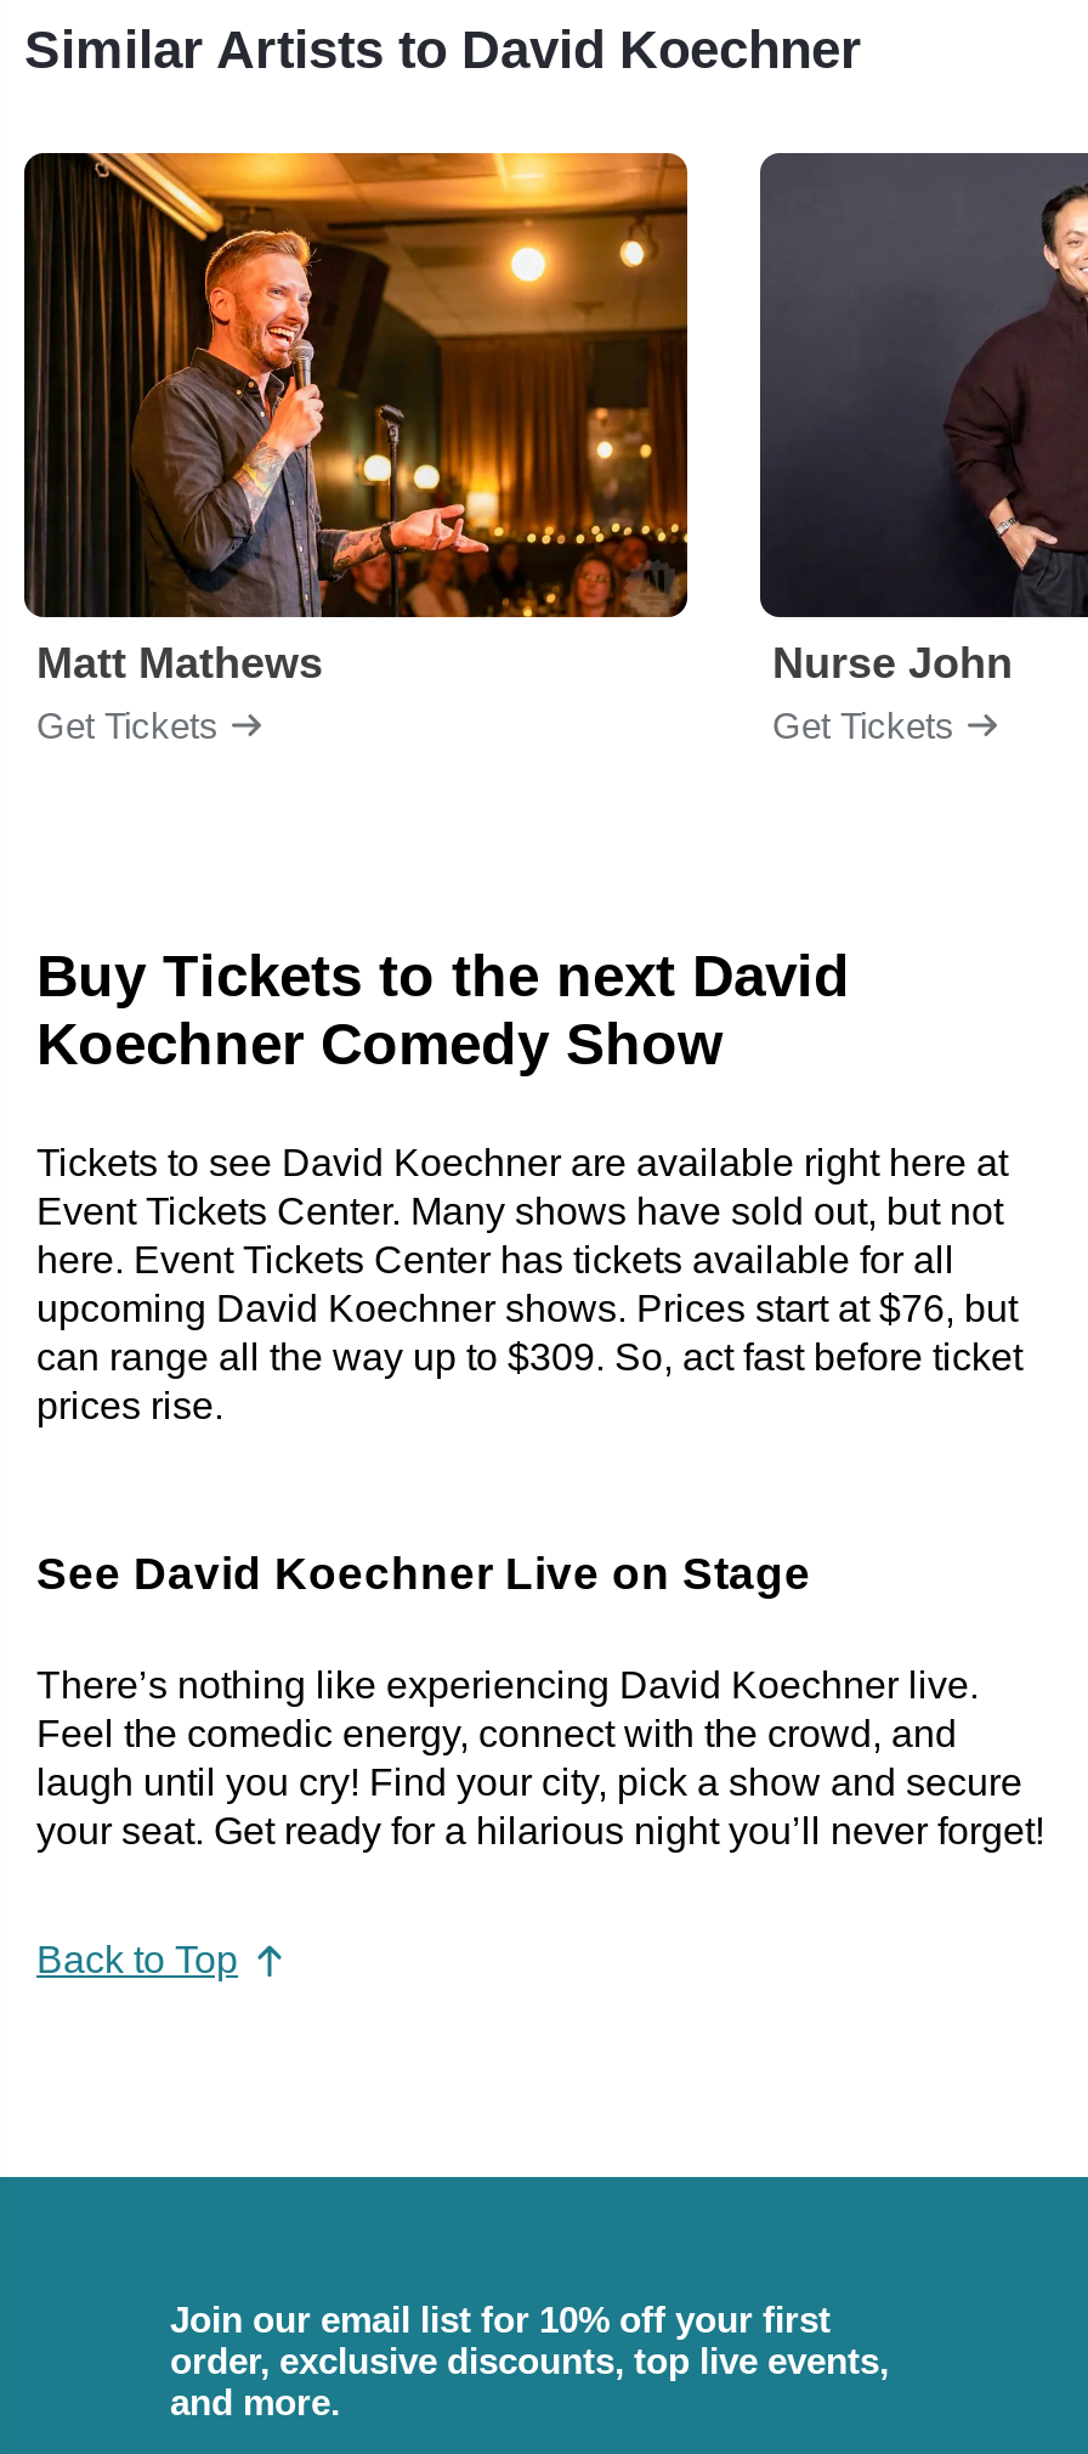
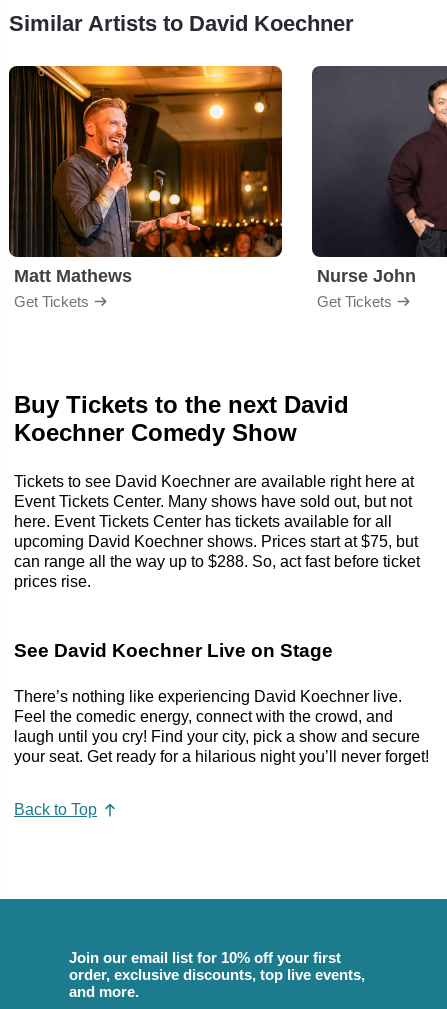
[36,1287,1018,1328] upcoming David Koechner shows. Prices start at $76, but -> [14,532,418,549] upcoming David Koechner shows. Prices start at $75, but
[36,1335,1022,1376] can range all the way up to $309. So, act fast before ticket -> [14,552,420,569] can range all the way up to $288. So, act fast before ticket

